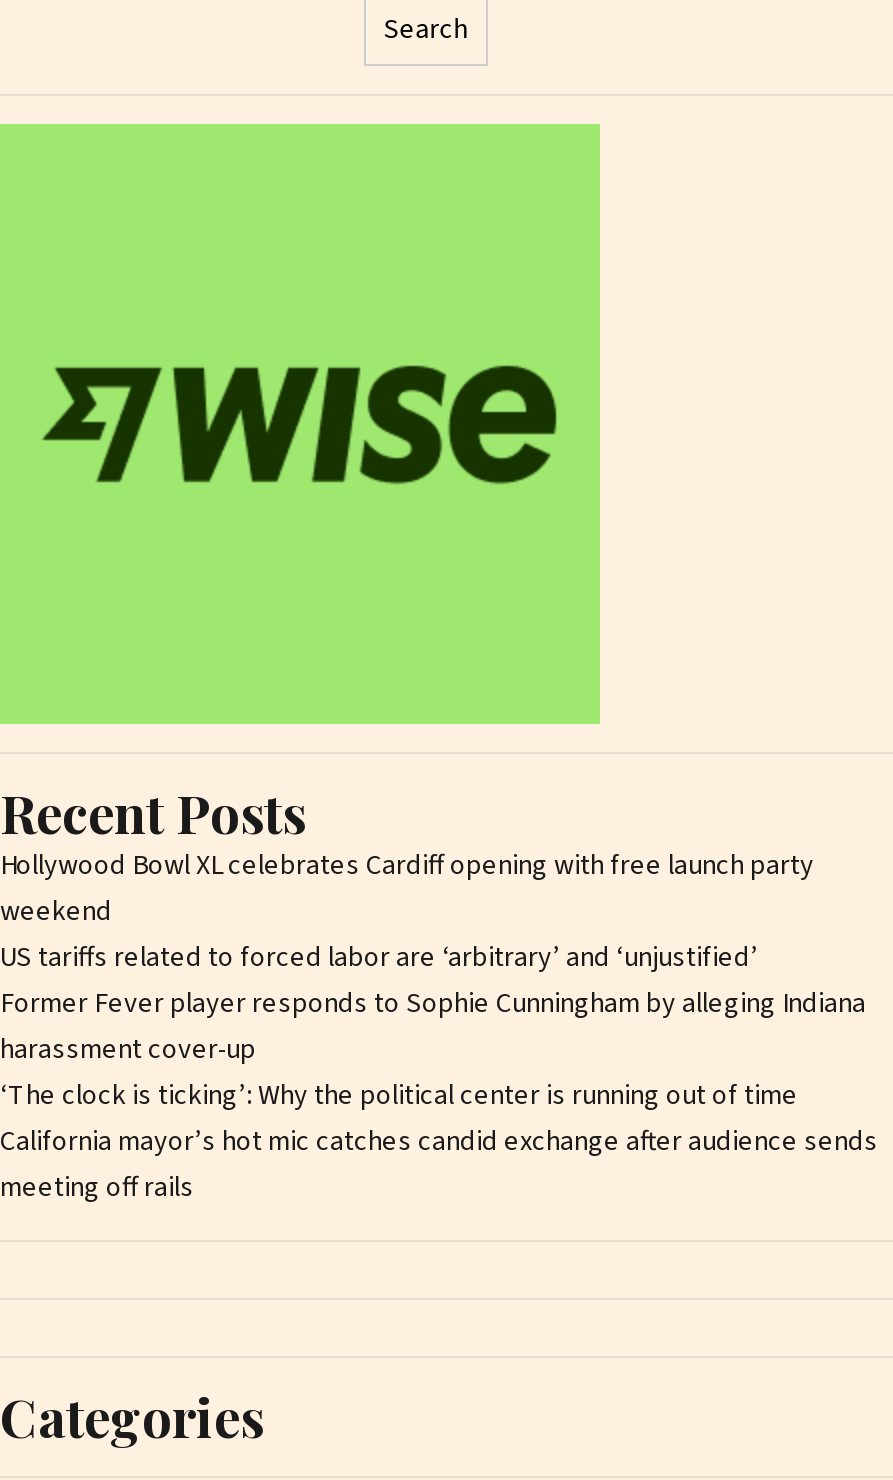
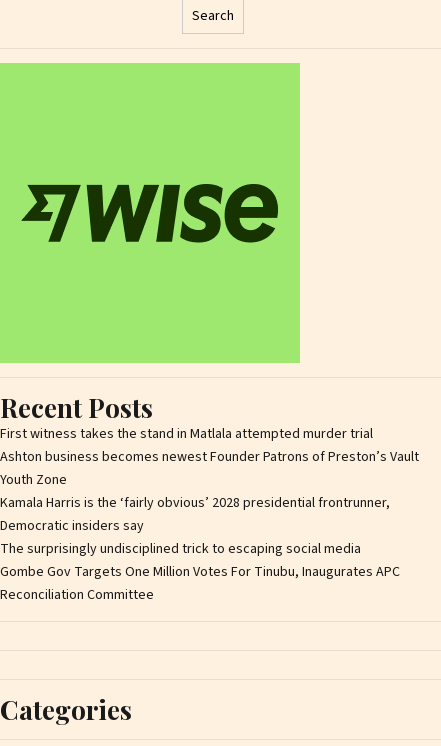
[0,846,878,1208] Hollywood Bowl XL celebrates Cardiff opening with free launch party | weekend | US tariffs related to forced labor are ‘arbitrary’ and ‘unjustified’ | Former Fever player responds to Sophie Cunningham by alleging Indiana | harassment cover-up | ‘The clock is ticking’: Why the political center is running out of time | California mayor’s hot mic catches candid exchange after audience sends | meeting off rails -> [0,424,419,605] First witness takes the stand in Matlala attempted murder trial | Ashton business becomes newest Founder Patrons of Preston’s Vault | Youth Zone | Kamala Harris is the ‘fairly obvious’ 2028 presidential frontrunner, | Democratic insiders say | The surprisingly undisciplined trick to escaping social media | Gombe Gov Targets One Million Votes For Tinubu, Inaugurates APC | Reconciliation Committee

